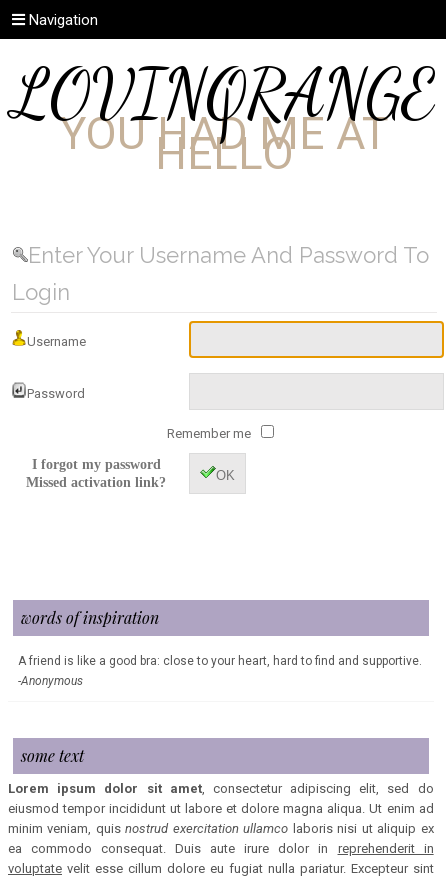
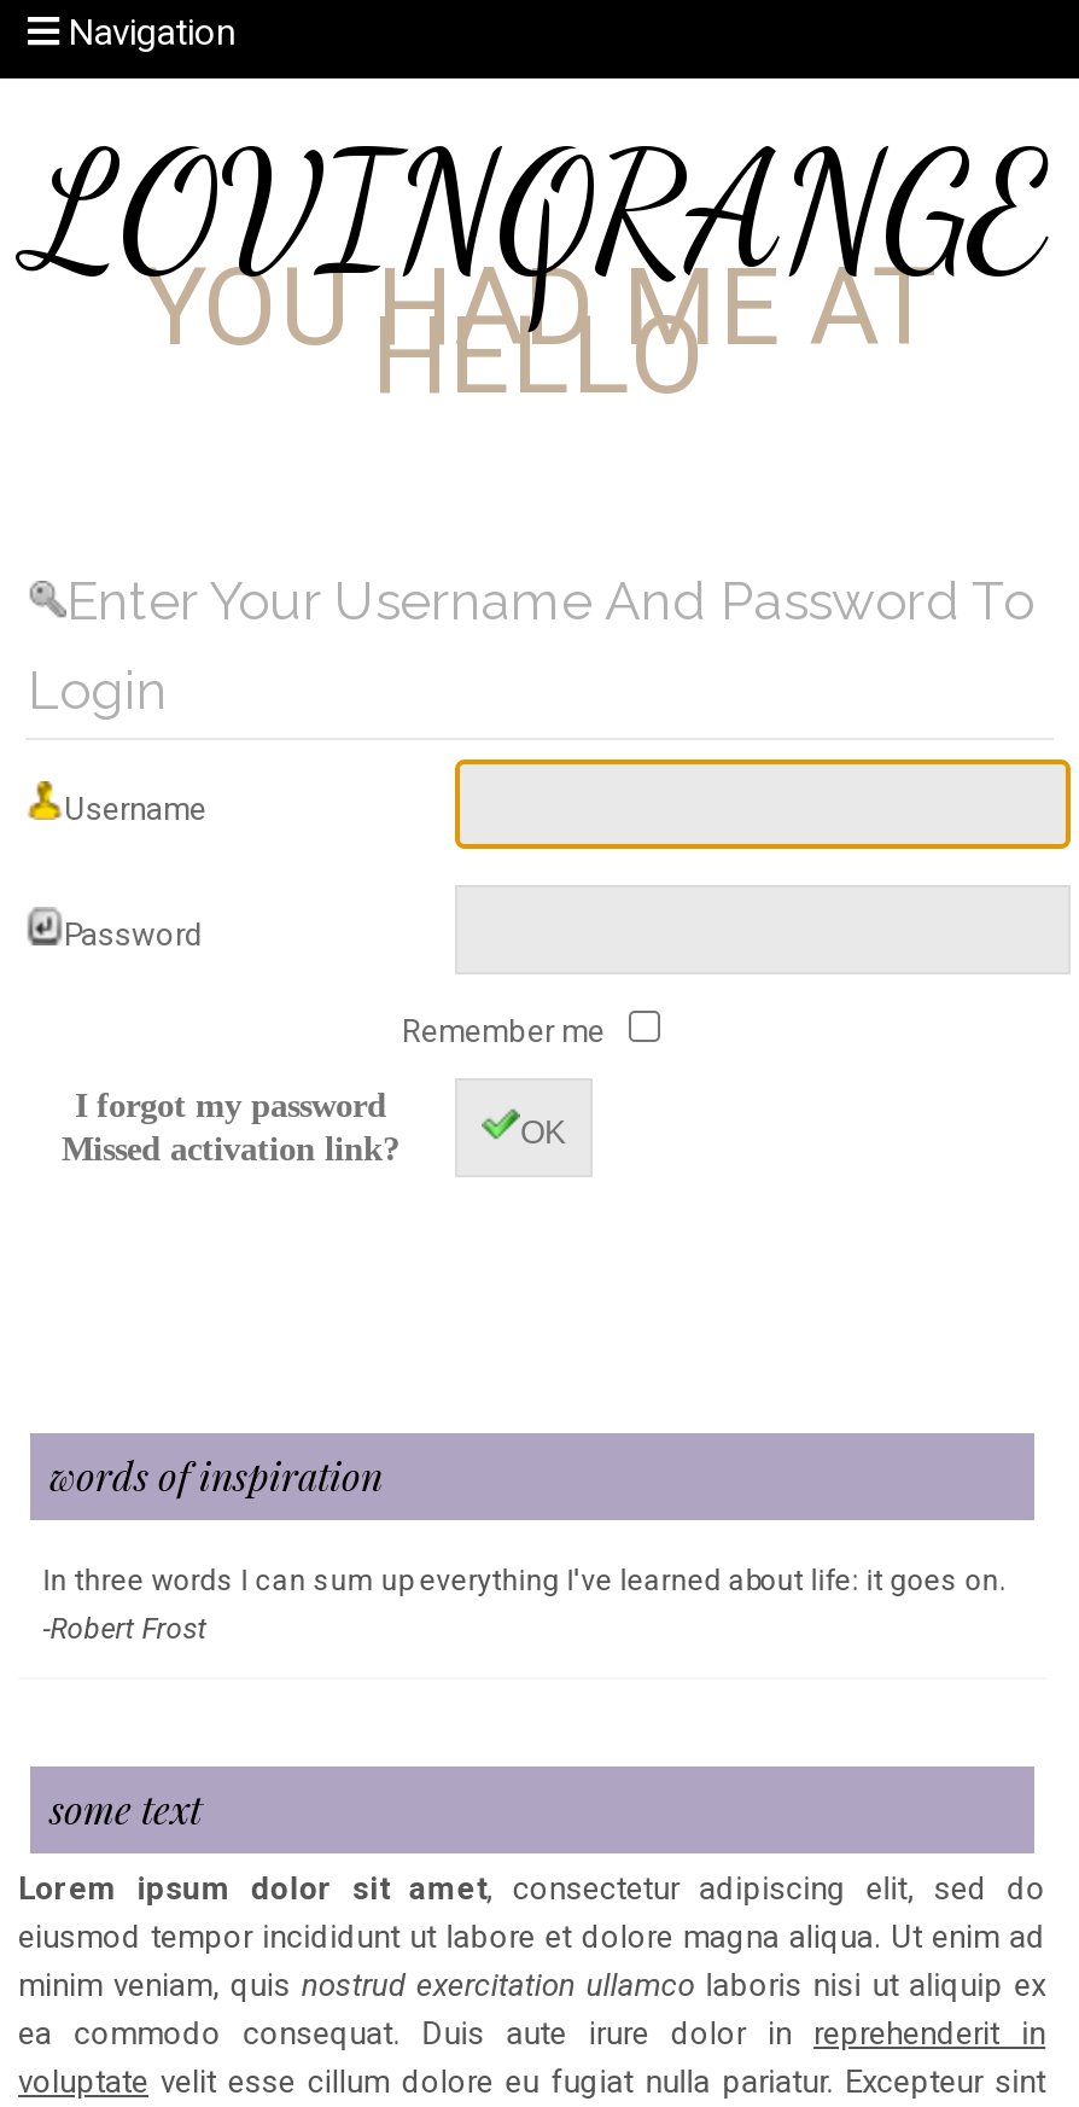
[18,654,422,688] A friend is like a good bra: close to your heart, hard to find and supportive. | -Anonymous -> [43,1564,1006,1646] In three words I can sum up everything I've learned about life: it goes on. | -Robert Frost

